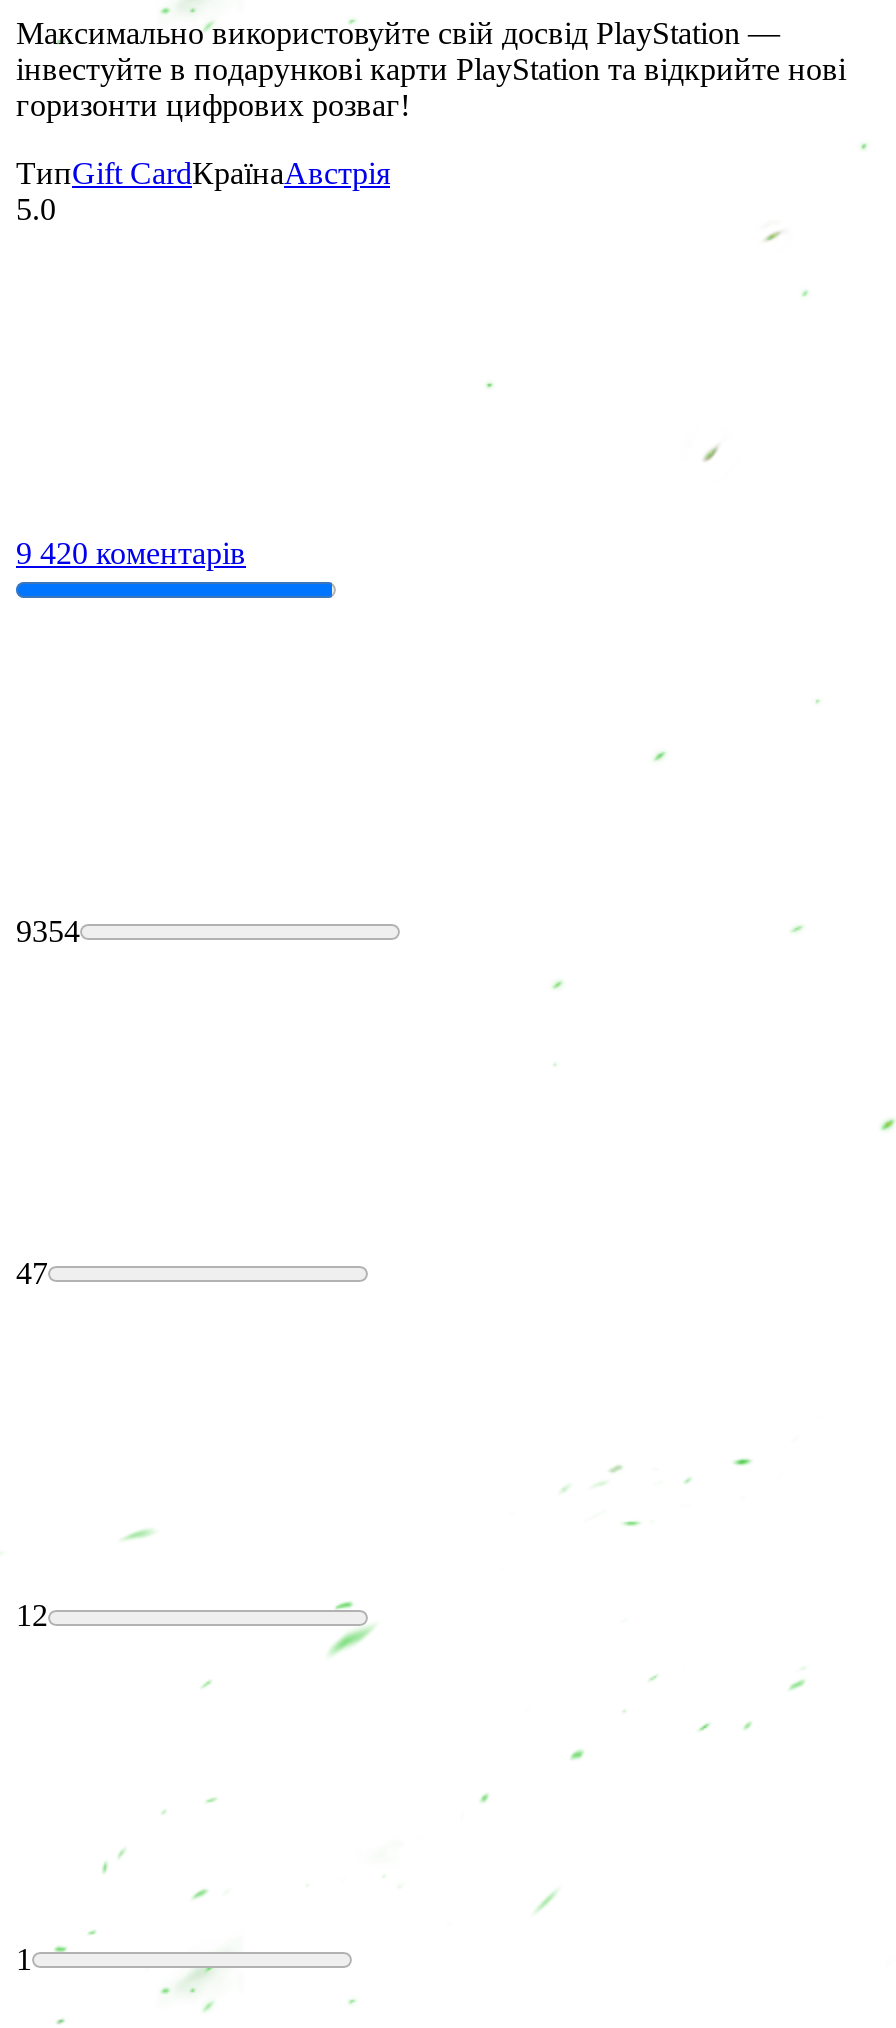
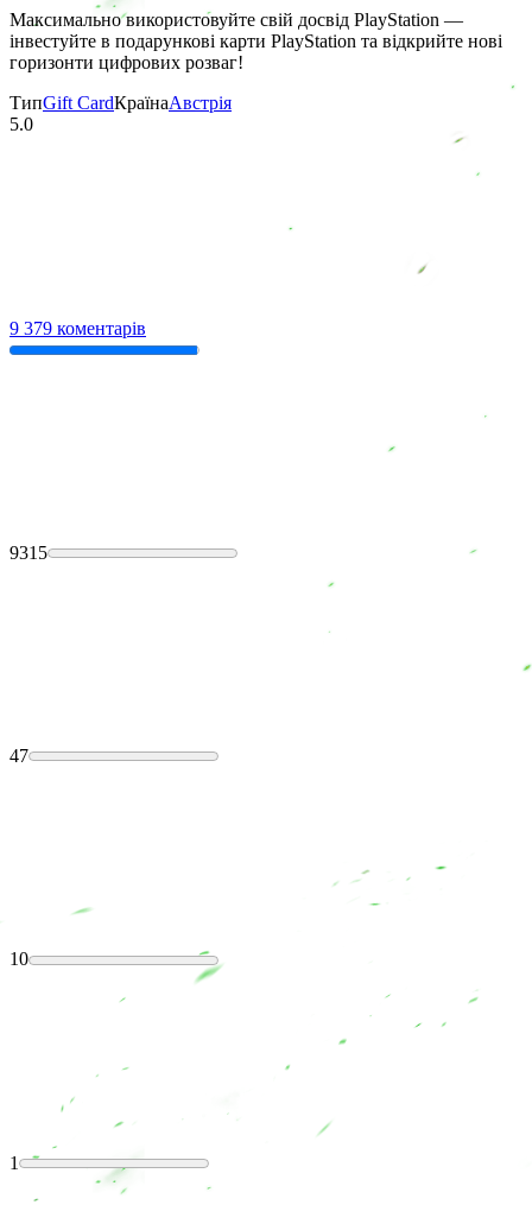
[16,535,246,569] 9 420 коментарів -> [9,318,146,338] 9 379 коментарів
[16,914,80,948] 9354 -> [9,543,47,563] 9315
[16,1599,48,1633] 12 -> [9,949,28,969] 10

